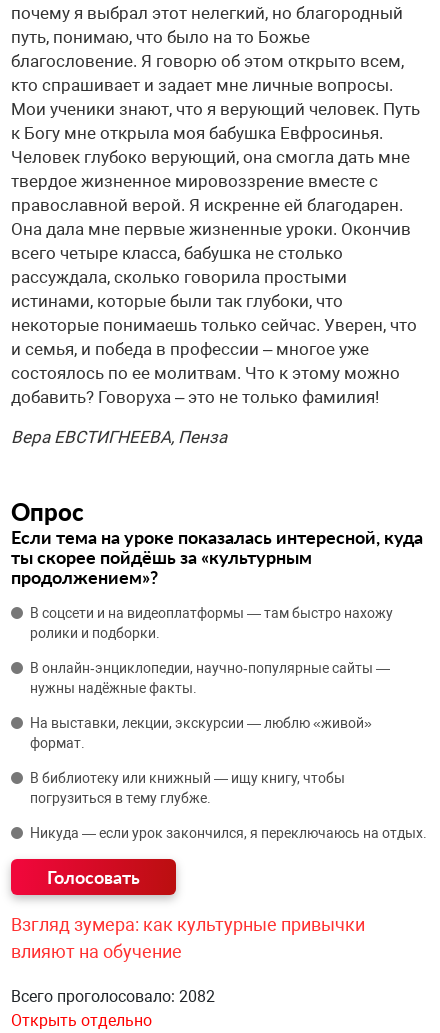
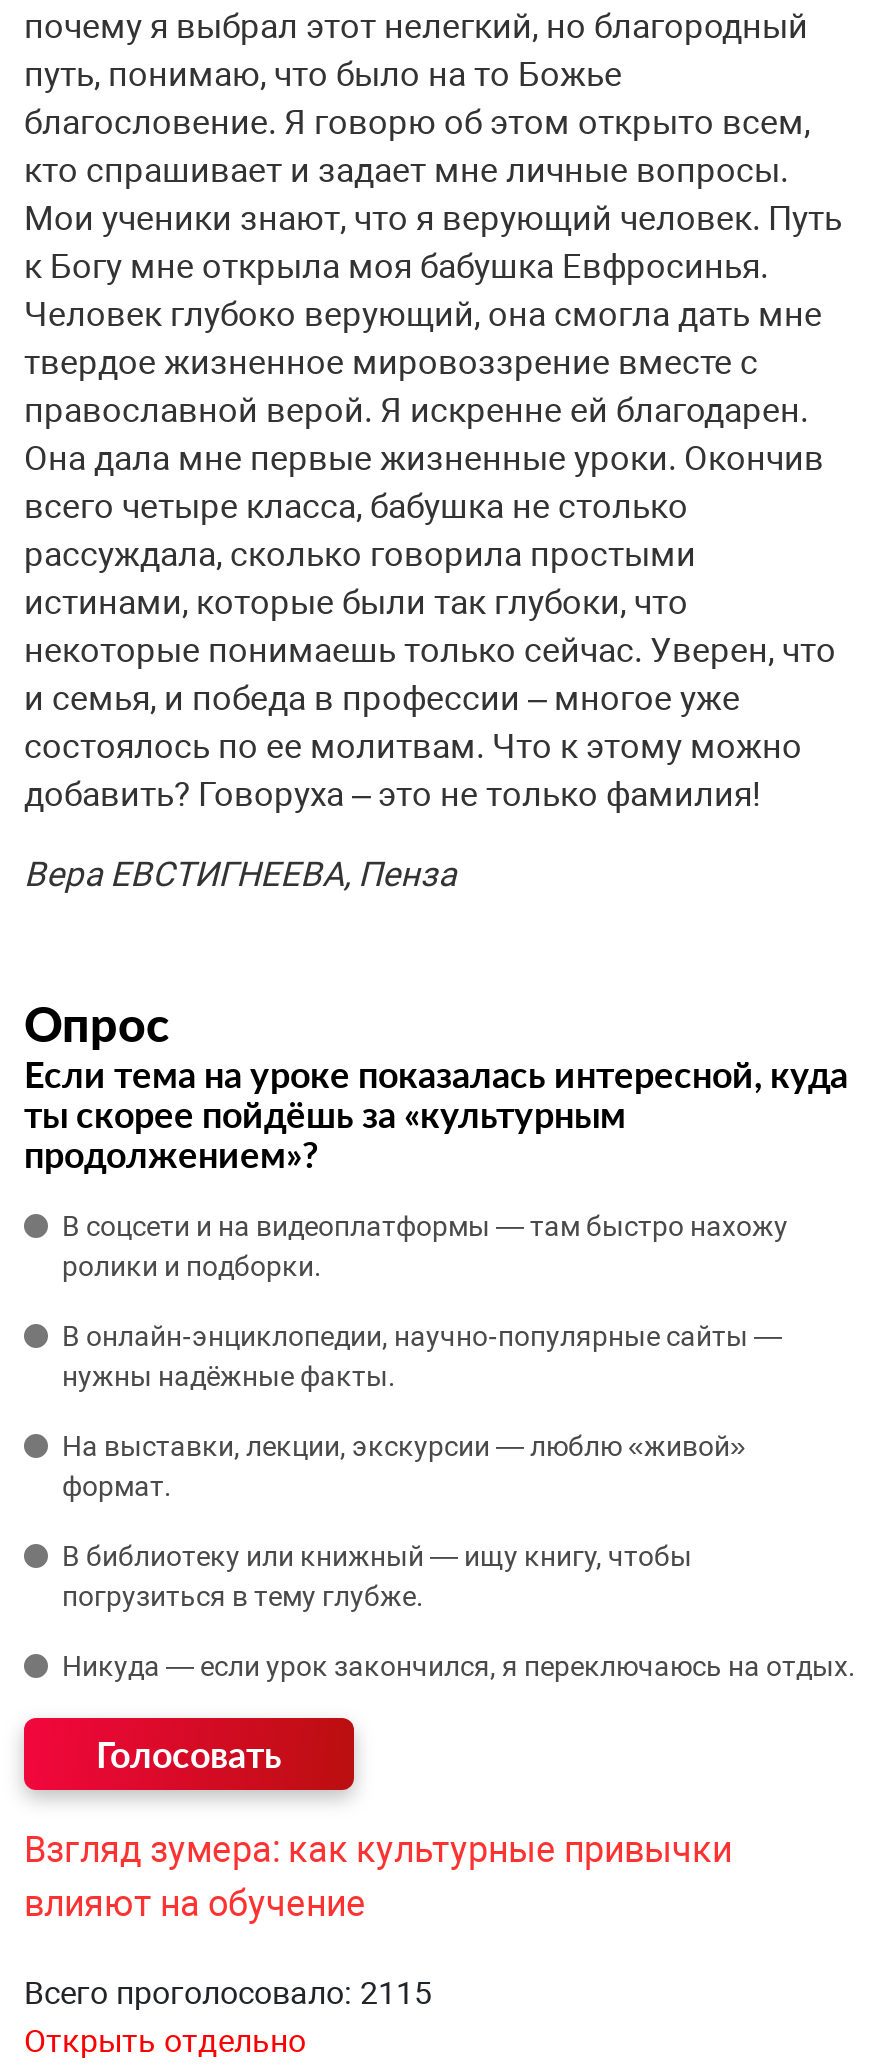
[11,987,215,1006] Всего проголосовало: 2082 -> [24,1974,432,2012] Всего проголосовало: 2115

